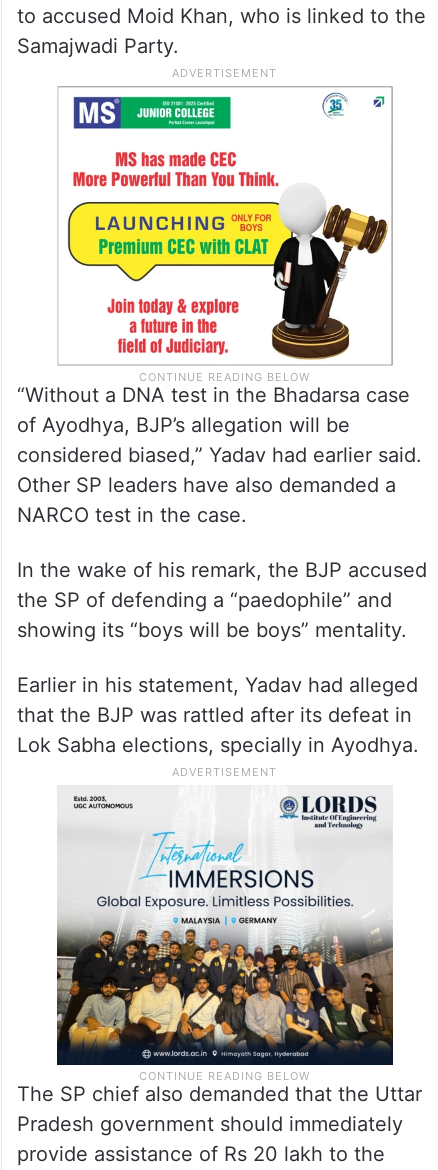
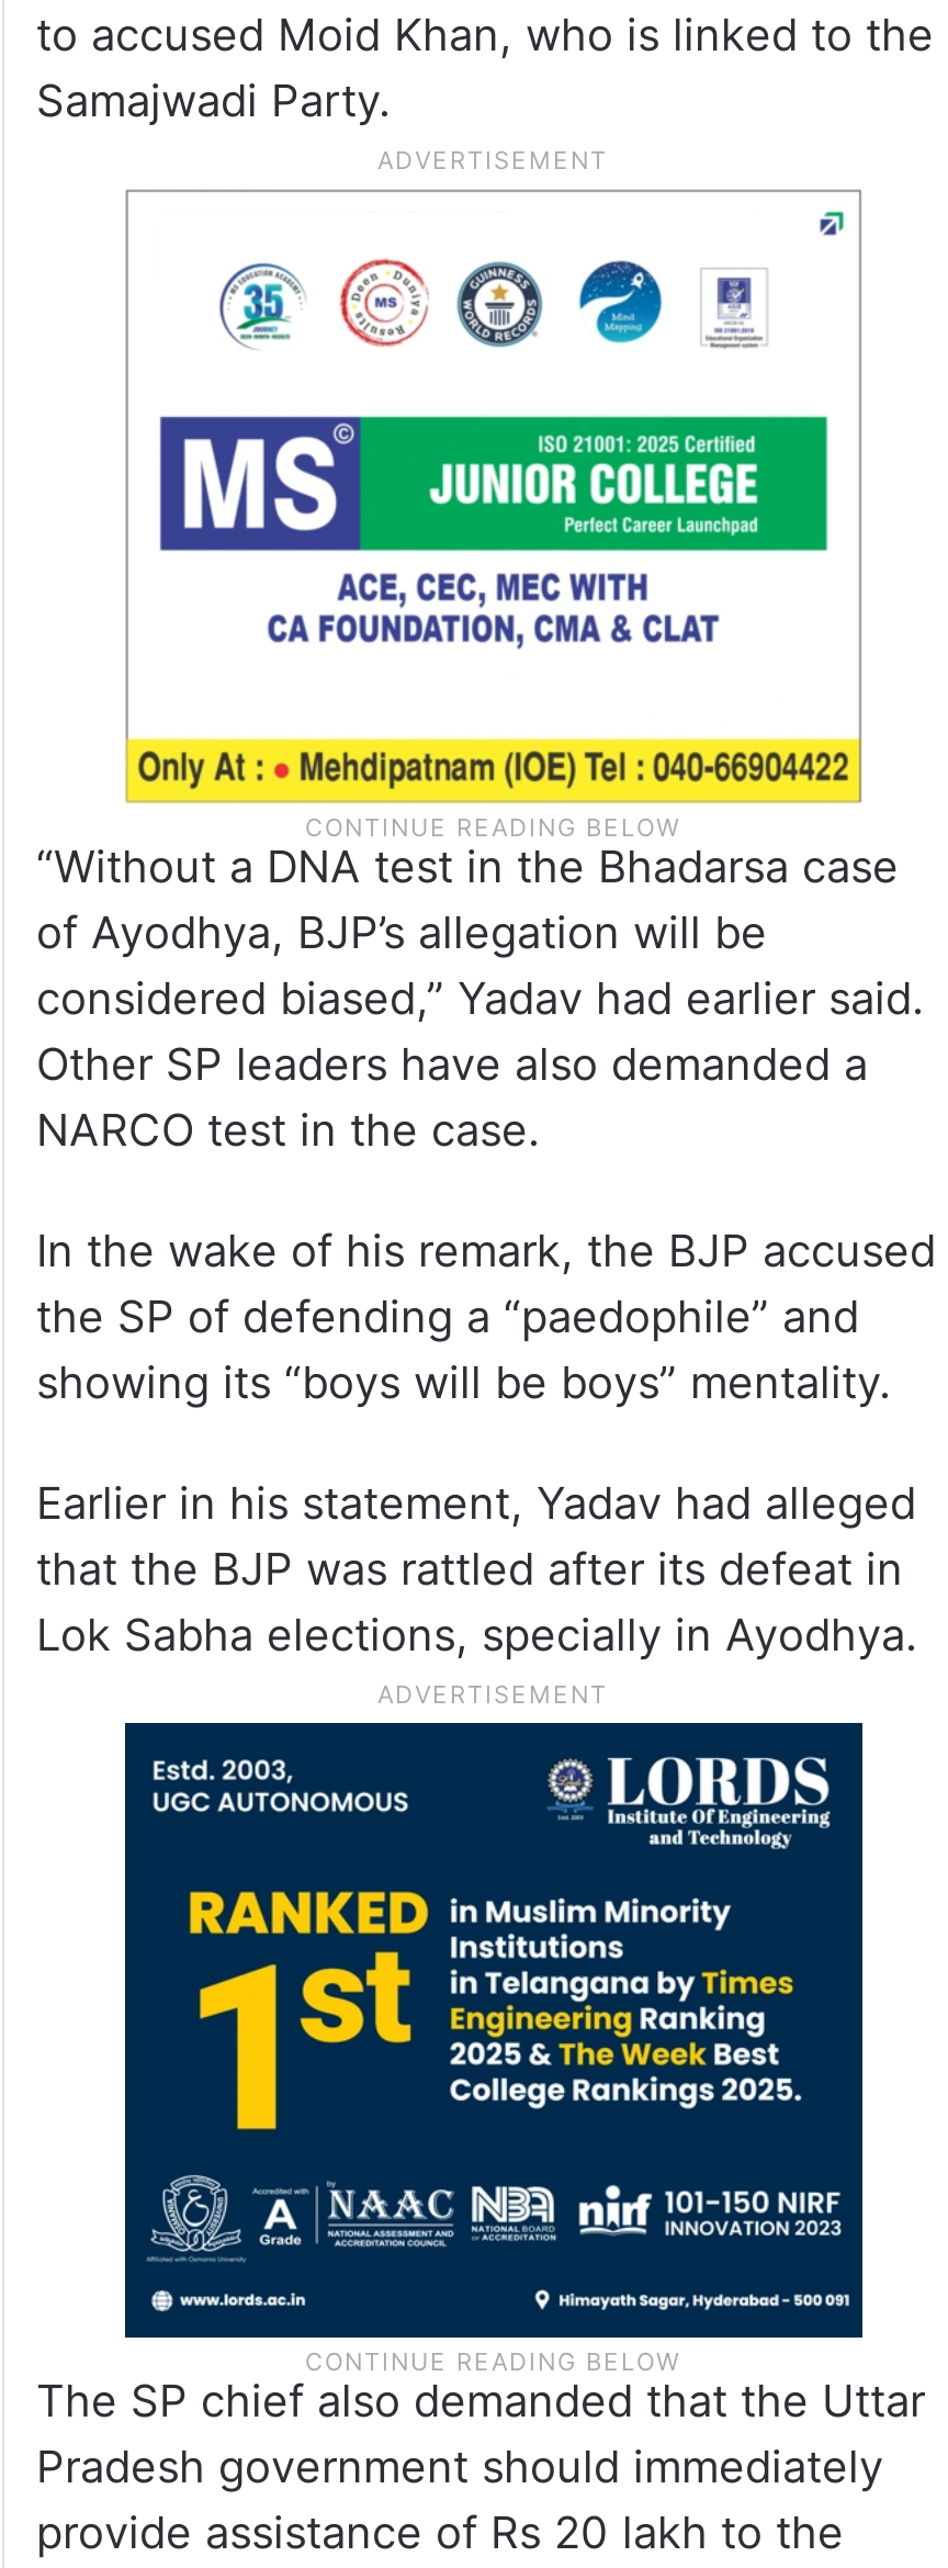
[58,92,393,365] [image] -> [125,204,862,803] [image]
[56,785,394,1063] [image] -> [123,1721,865,2335] [image]

